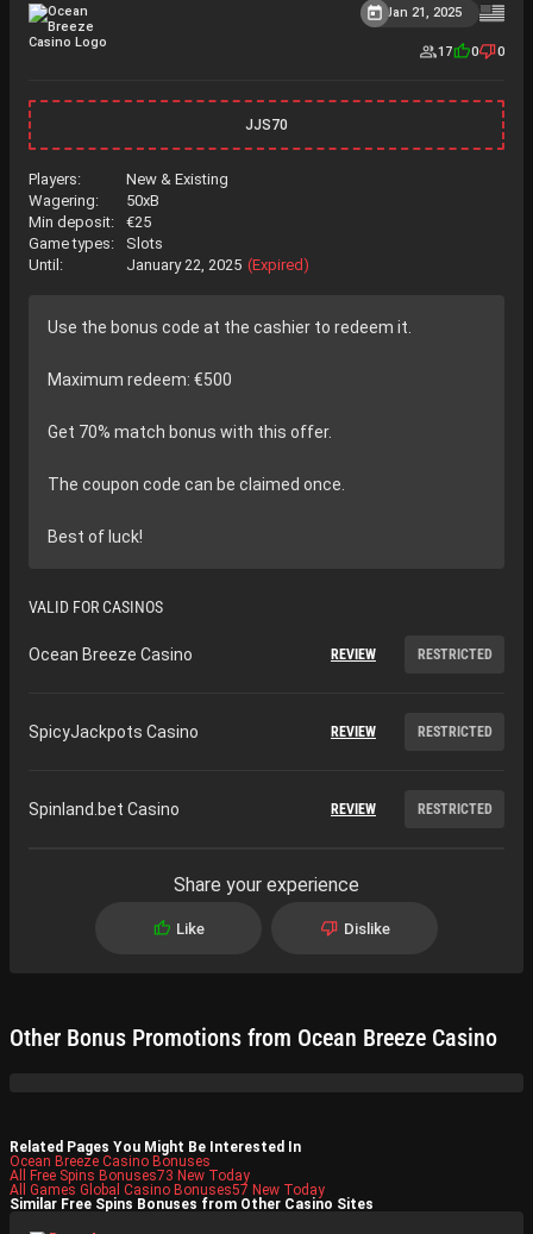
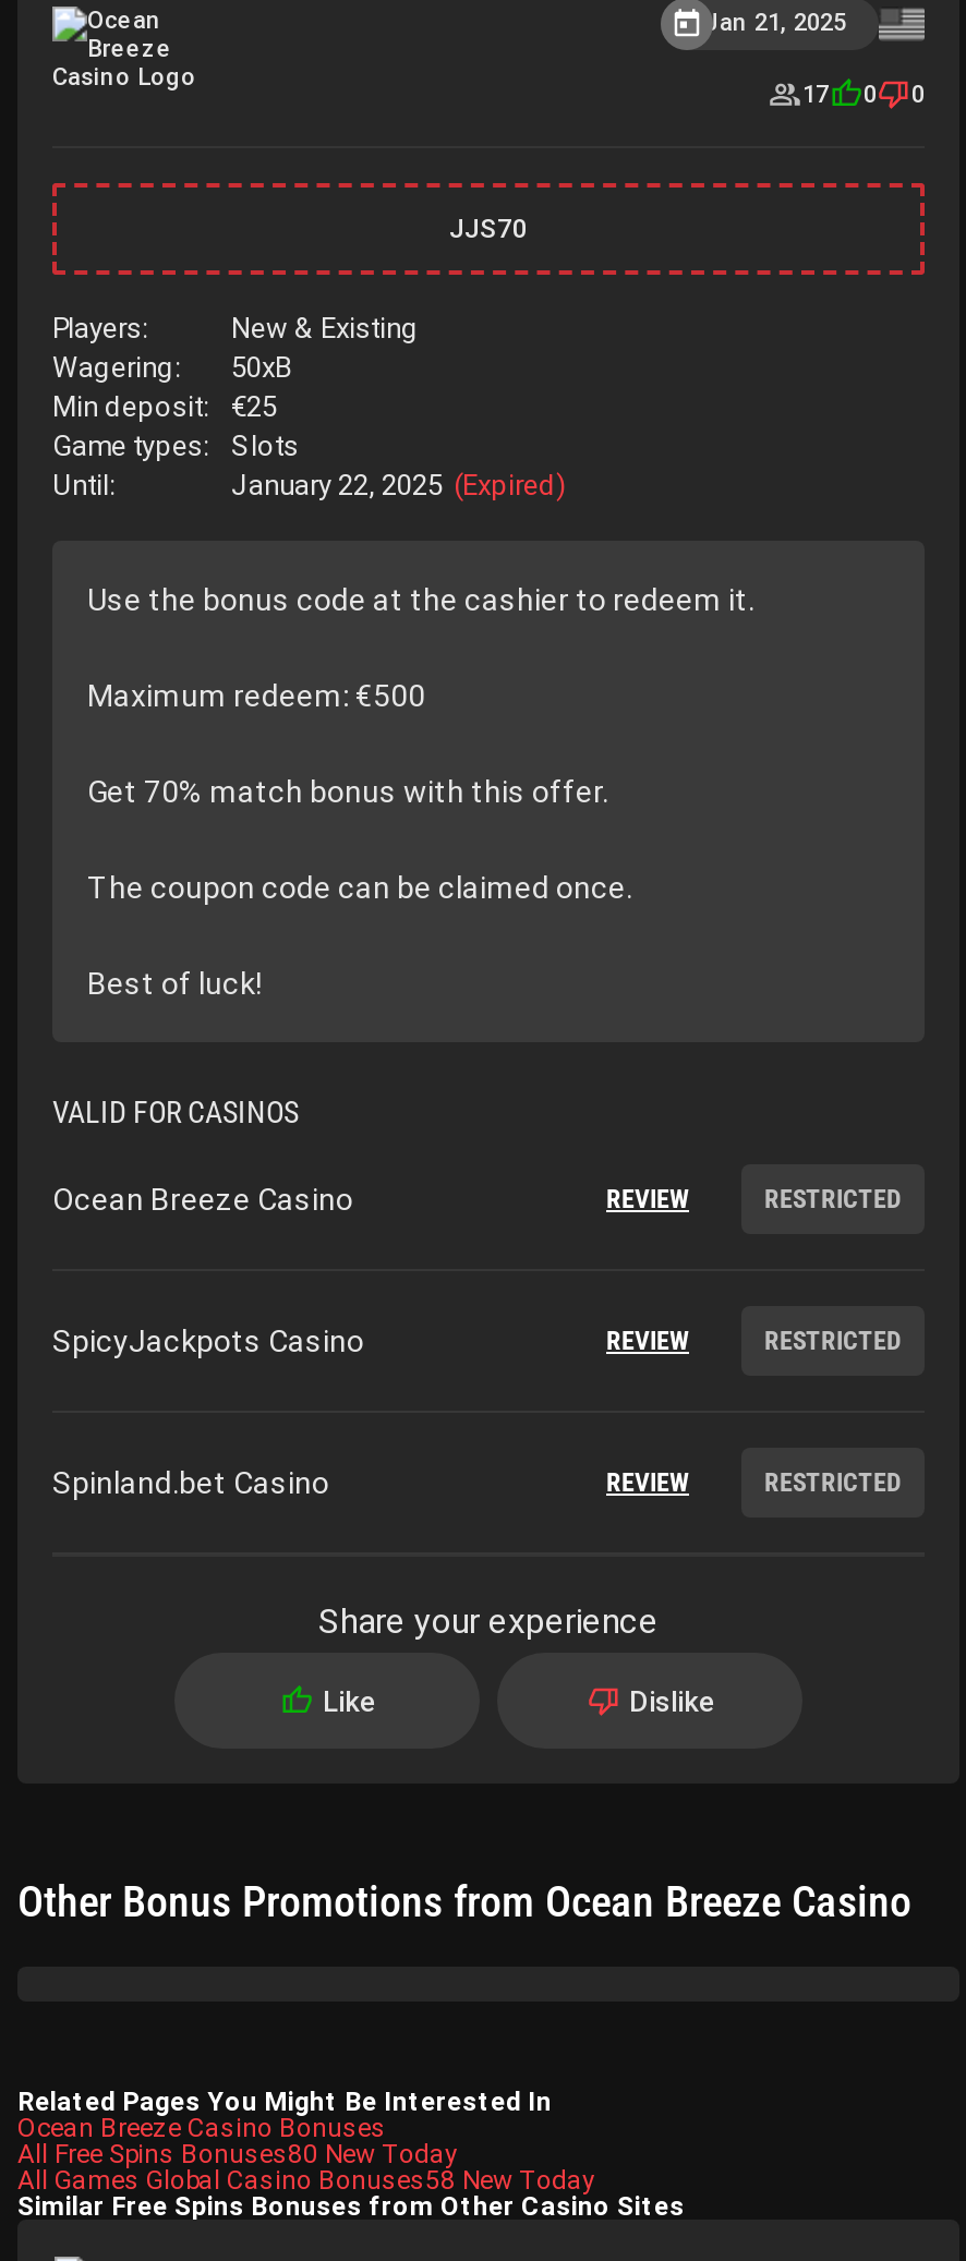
[10,1167,250,1184] All Free Spins Bonuses73 New Today -> [17,2139,458,2169] All Free Spins Bonuses80 New Today
[10,1182,325,1198] All Games Global Casino Bonuses 57 New Today -> [17,2165,595,2196] All Games Global Casino Bonuses 58 New Today

